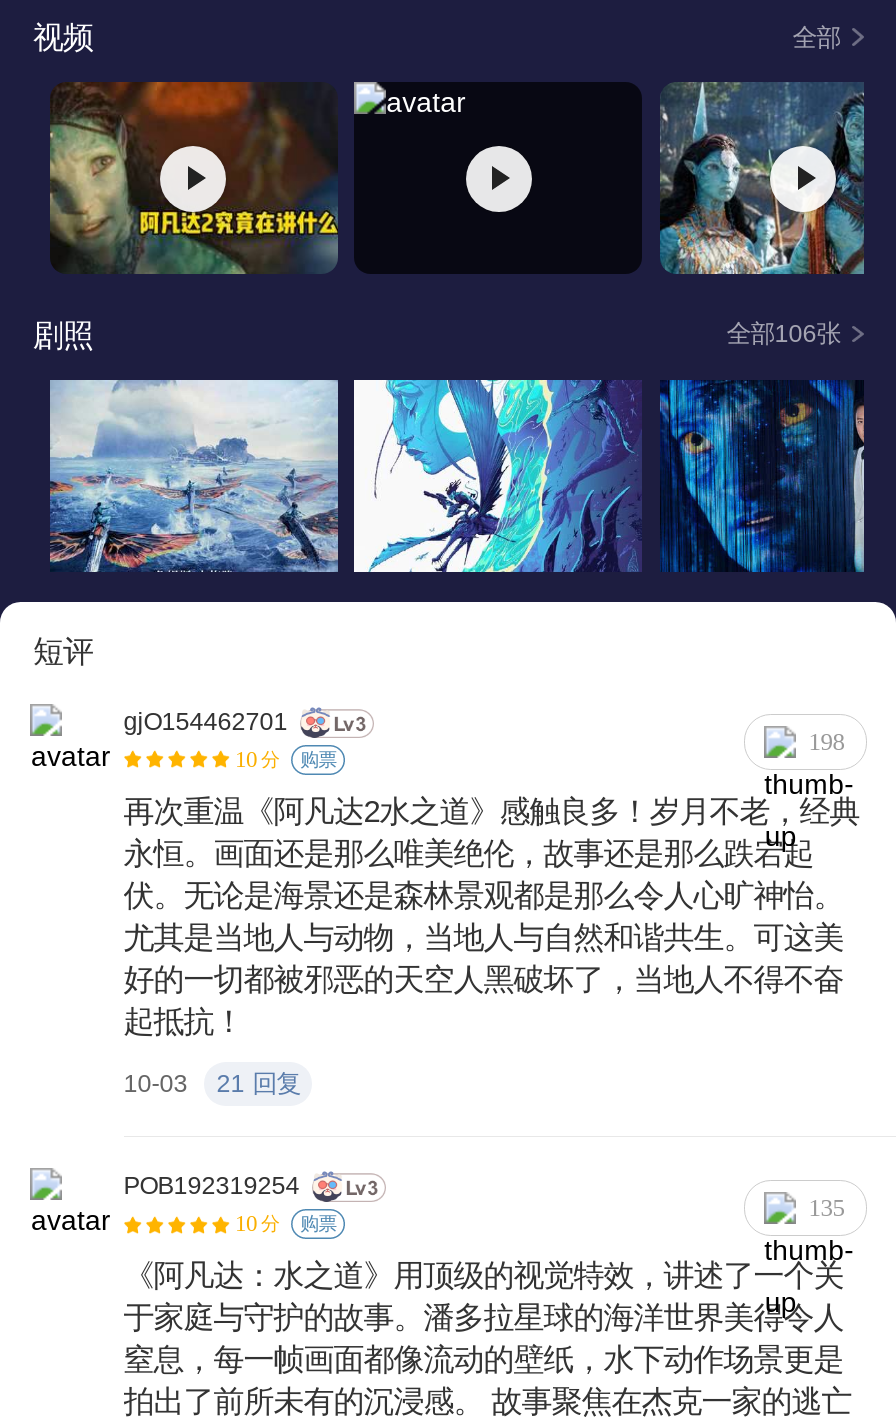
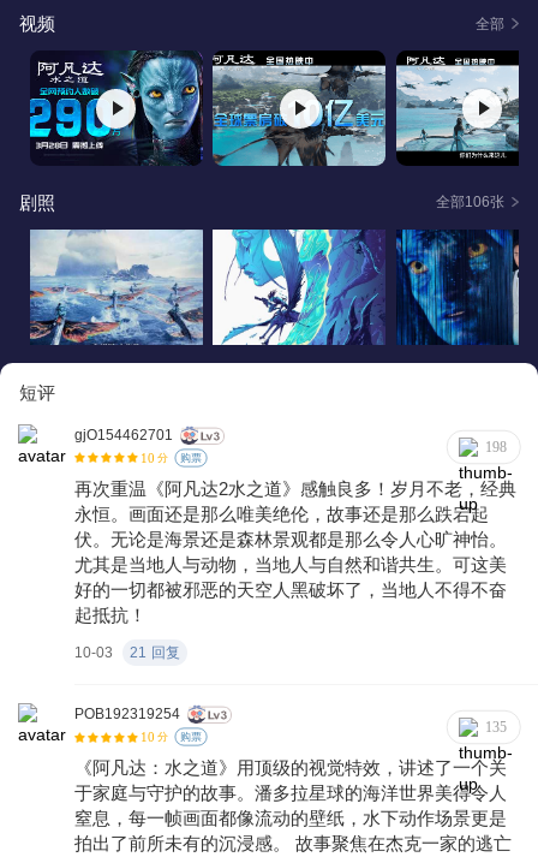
[48,80,338,276] [image] -> [29,50,203,166] [image]
[352,80,642,274] [image] -> [211,50,387,167] [image]
[660,80,866,276] [image] -> [395,50,520,166] [image]

